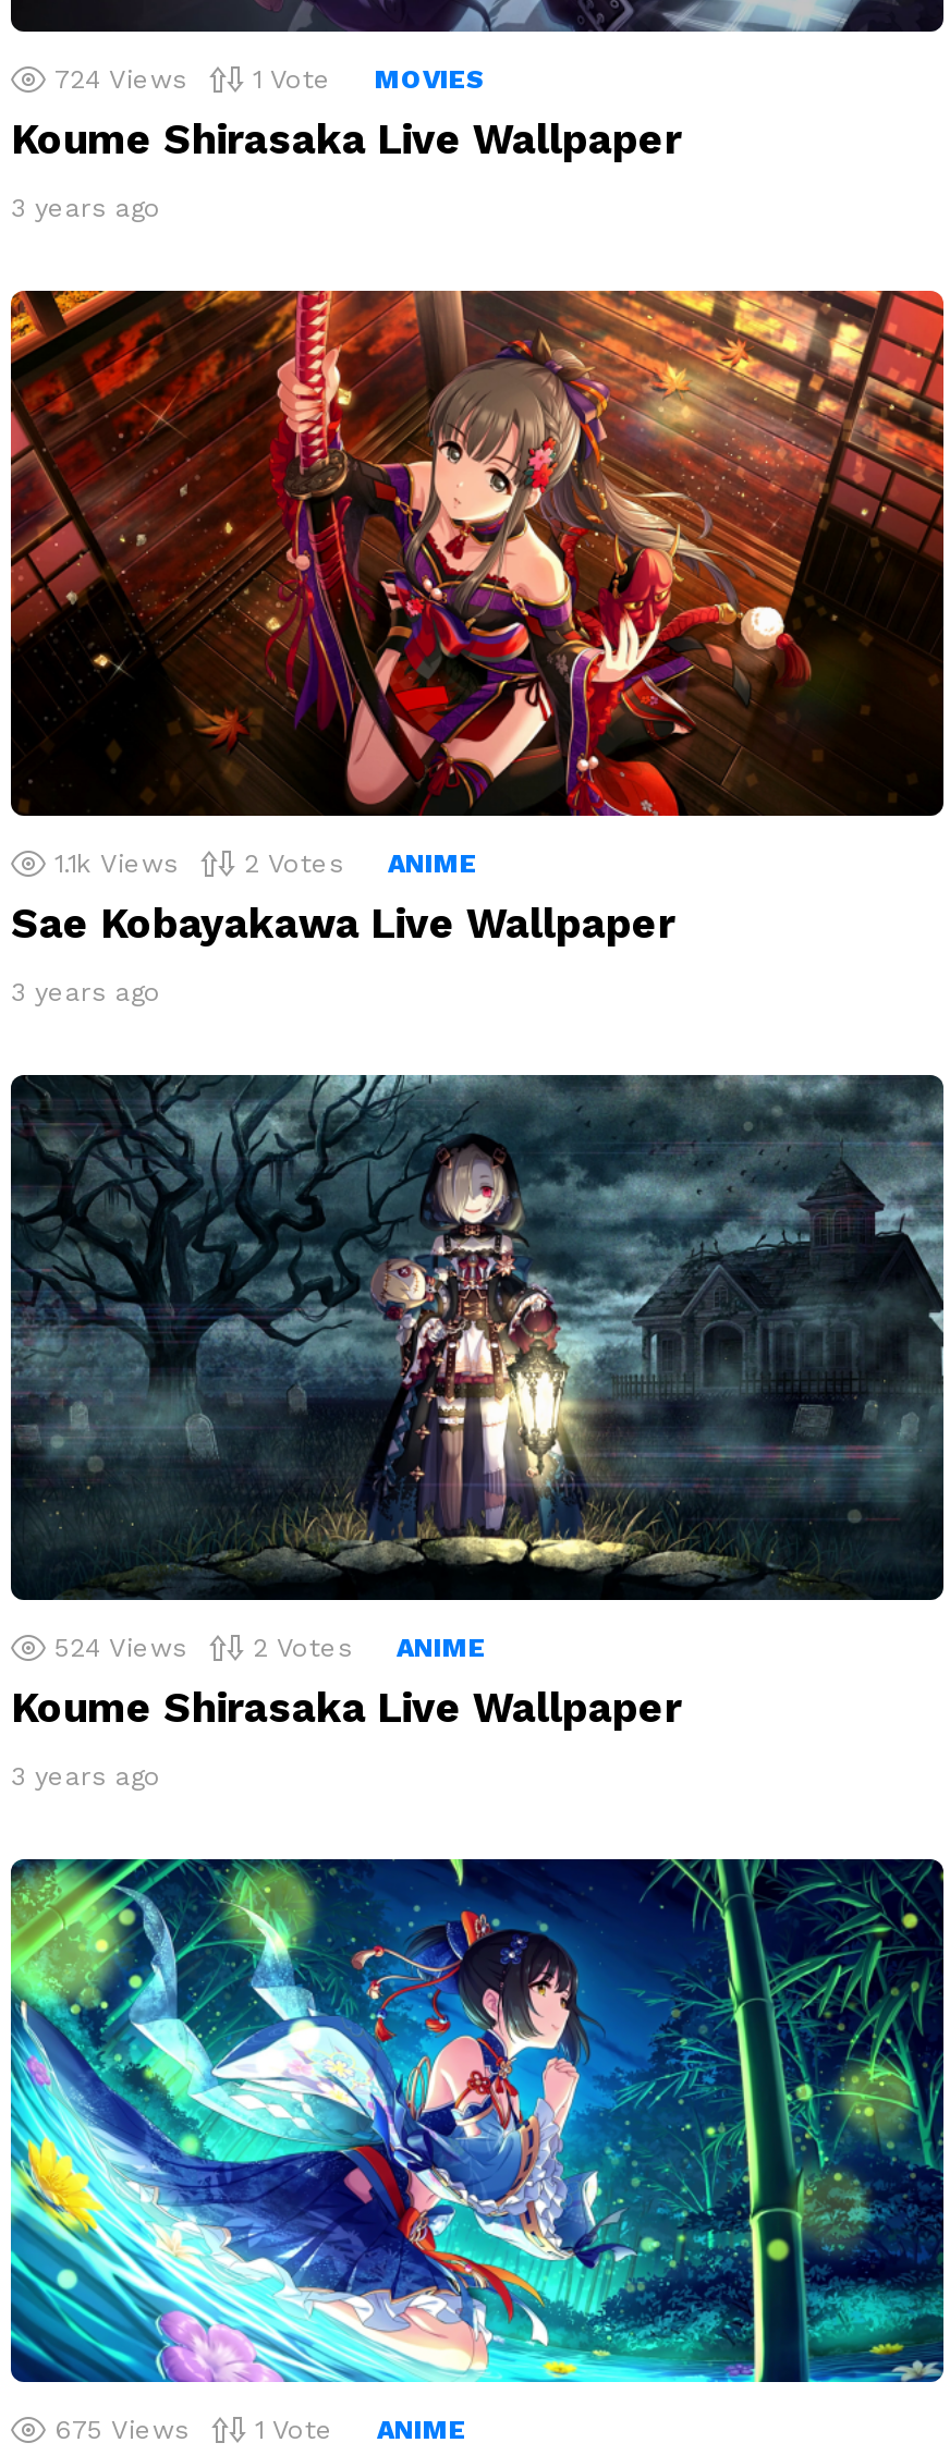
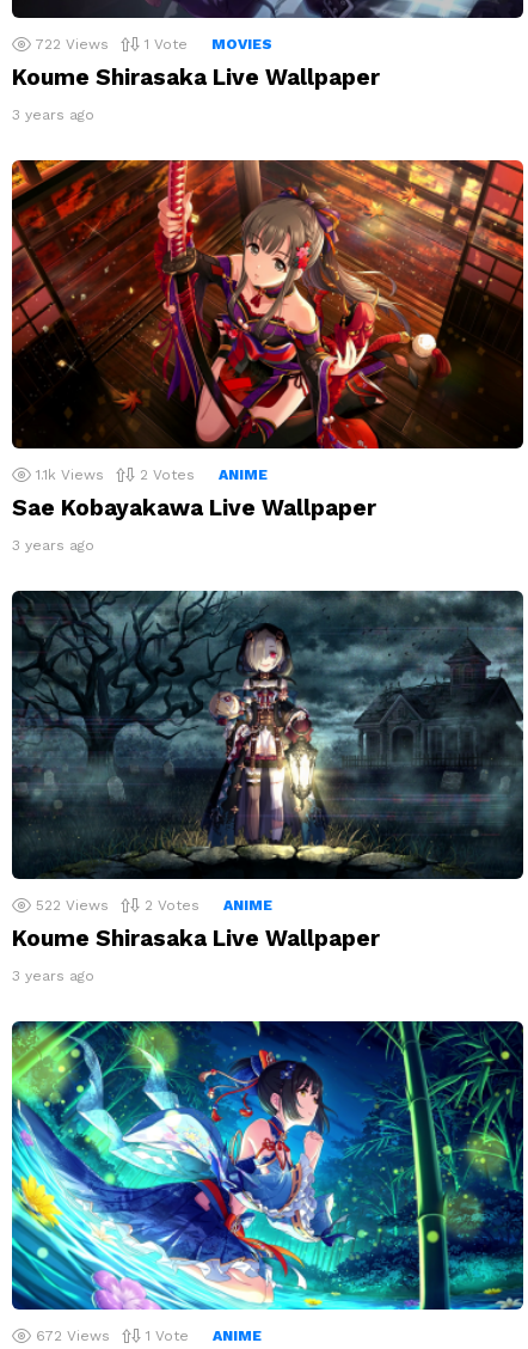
[54,65,187,95] 724 Views -> [36,36,109,52] 722 Views
[54,1632,187,1663] 524 Views -> [36,897,109,913] 522 Views
[54,2416,190,2446] 675 Views -> [36,1327,110,1344] 672 Views

